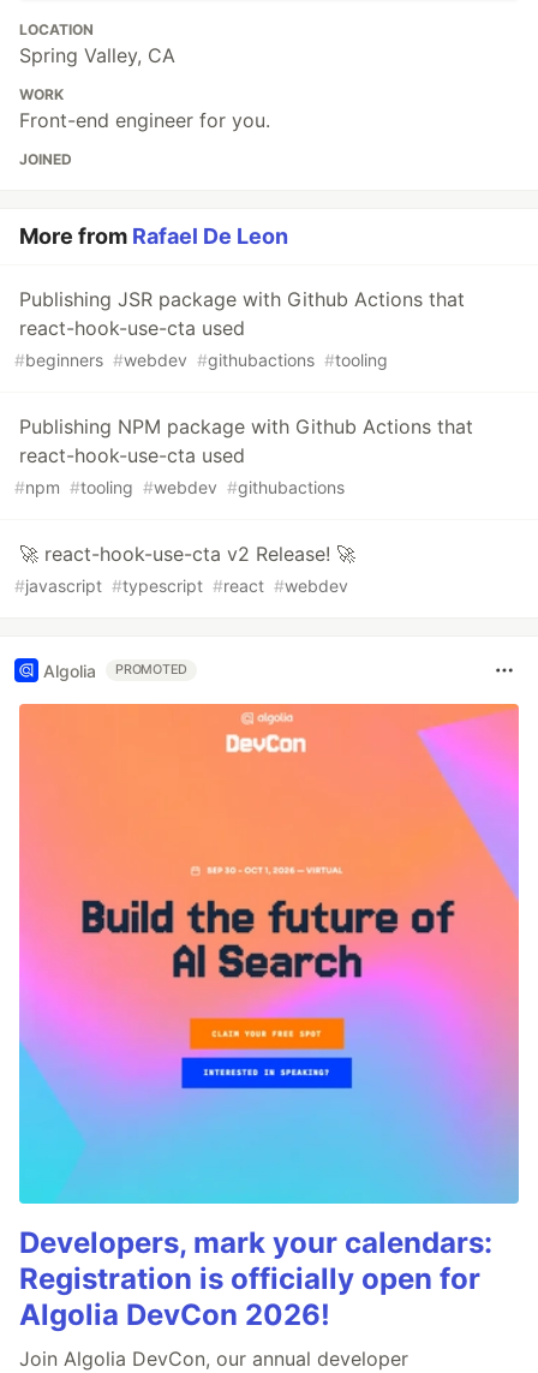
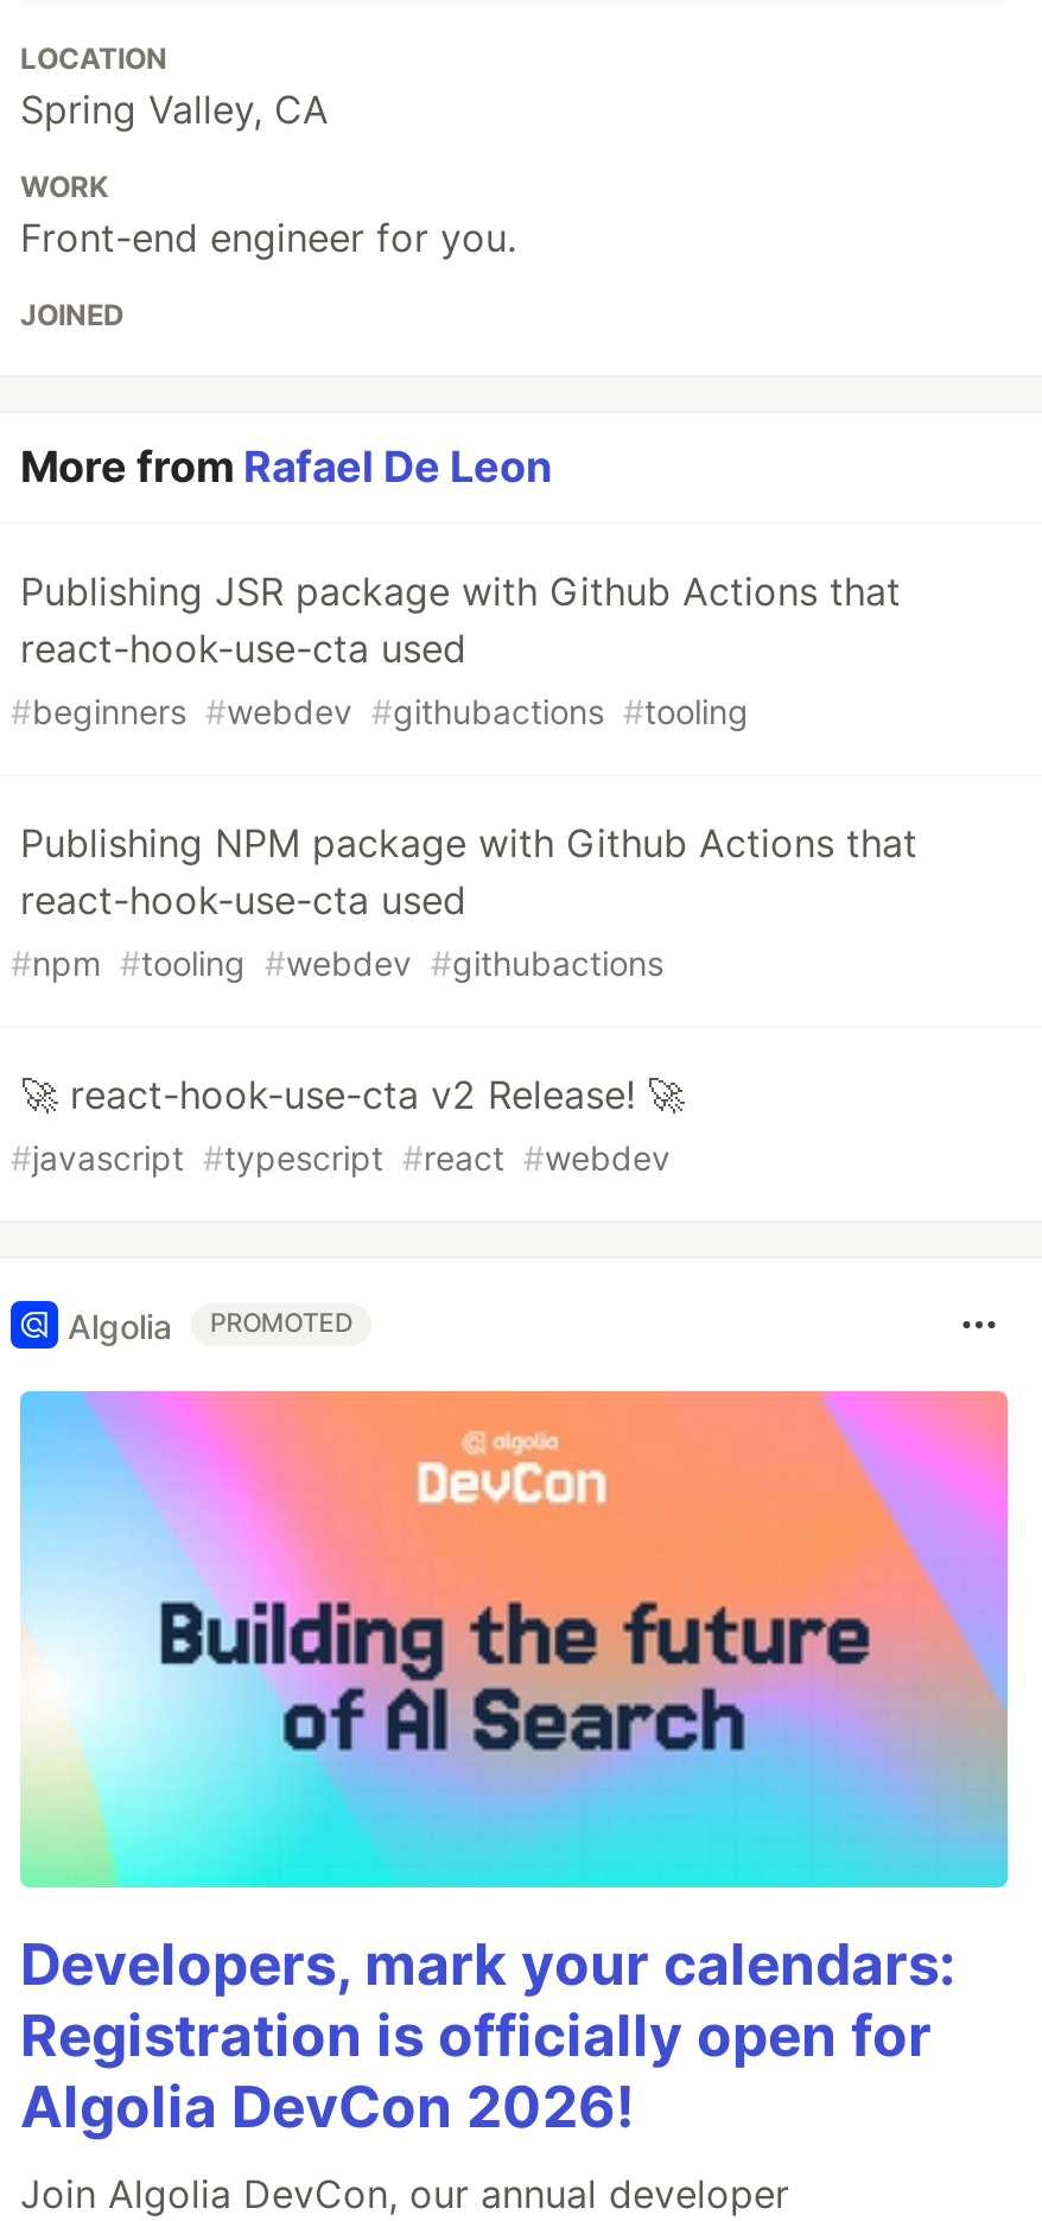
[18,703,520,1205] [image] -> [18,1389,1008,1890] [image]

